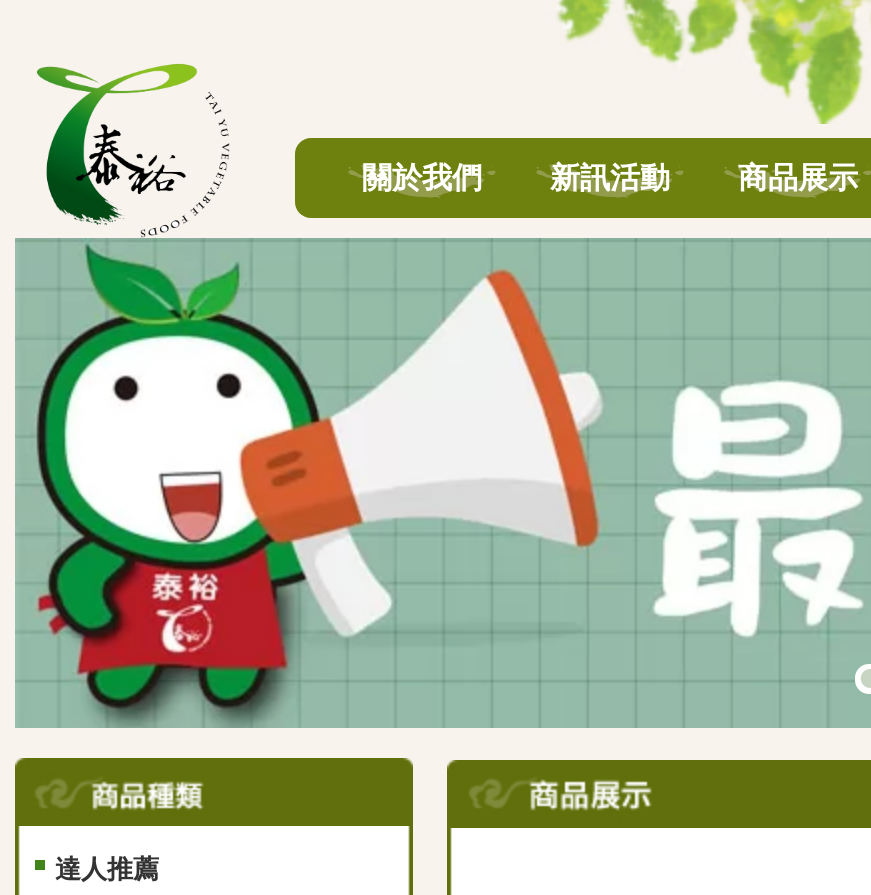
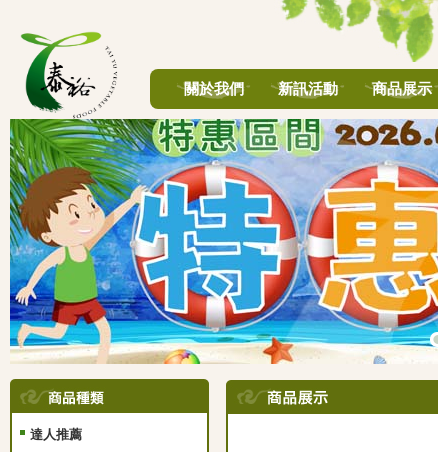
[15,238,865,730] [image] -> [9,118,435,365] [image]

